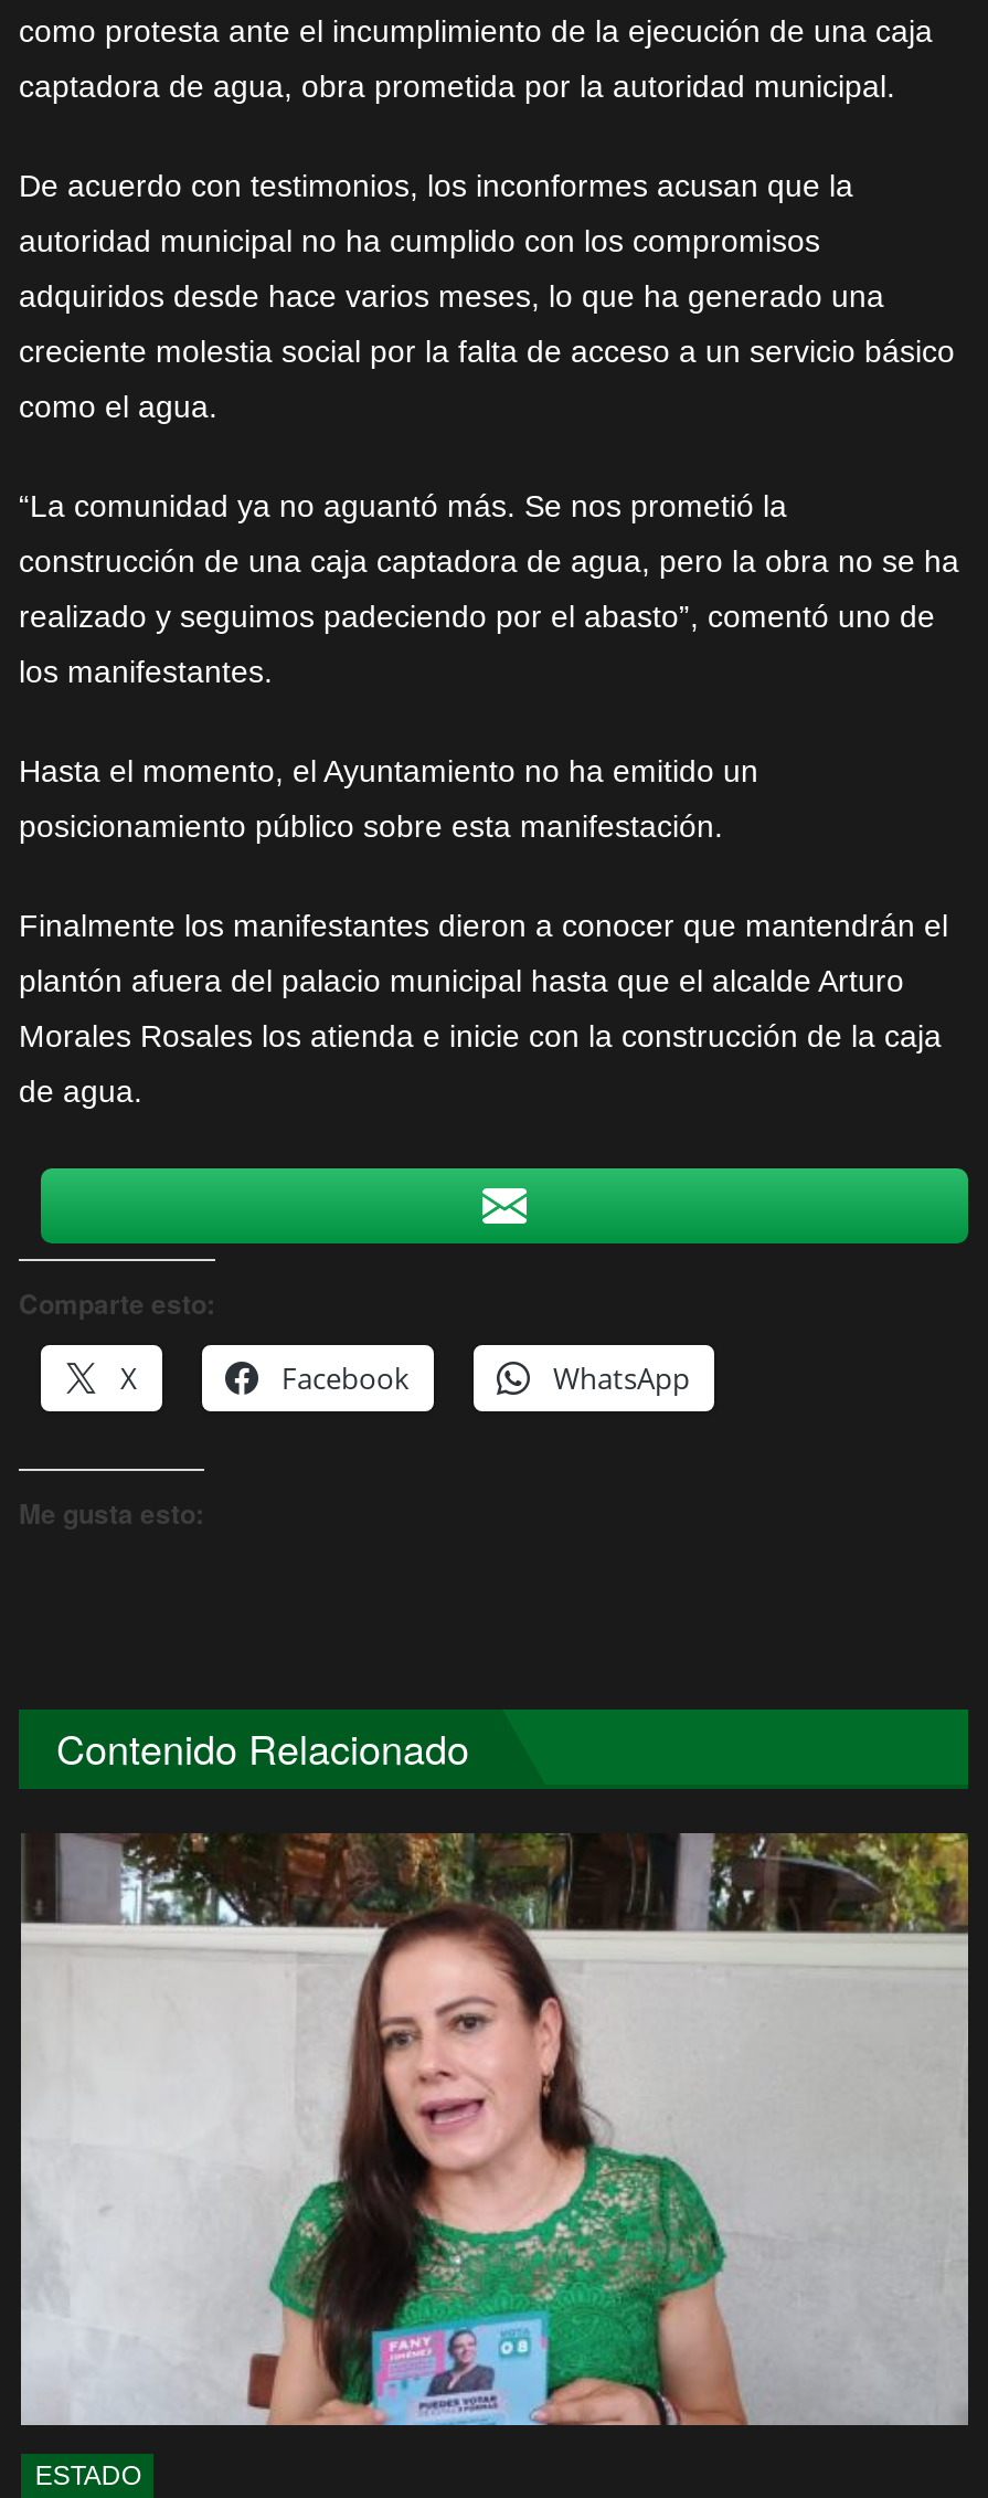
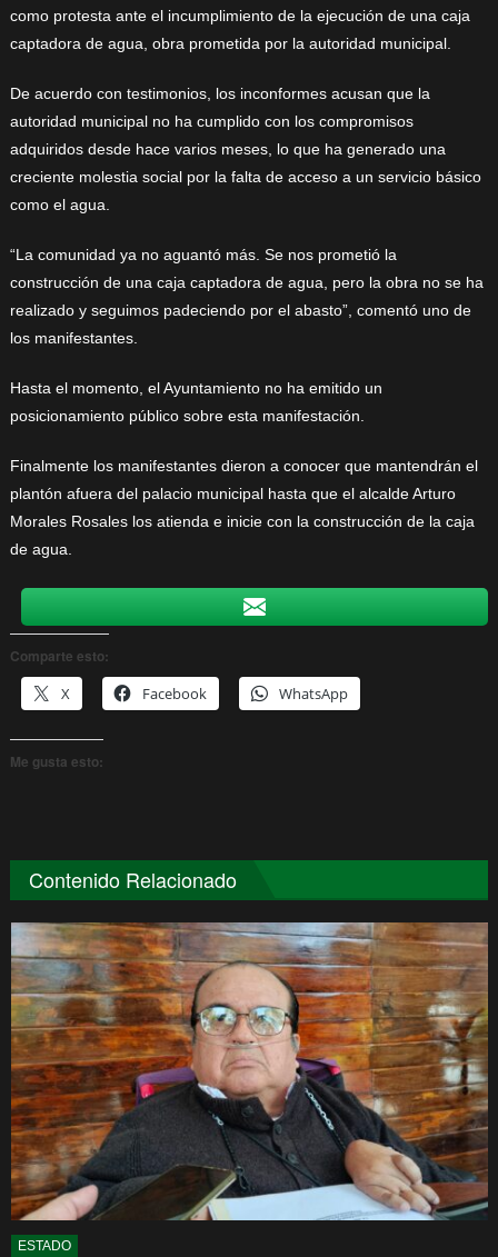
[19,1833,970,2427] [image] -> [10,921,488,1221] [image]

